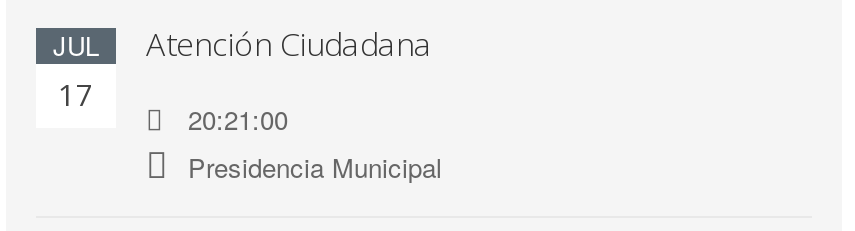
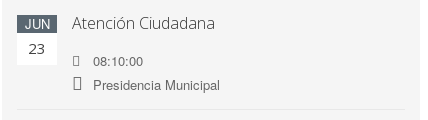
[53,25,99,113] JUL | 17 -> [24,14,49,58] JUN | 23
[188,99,288,137] 20:21:00 -> [93,51,143,70] 08:10:00

